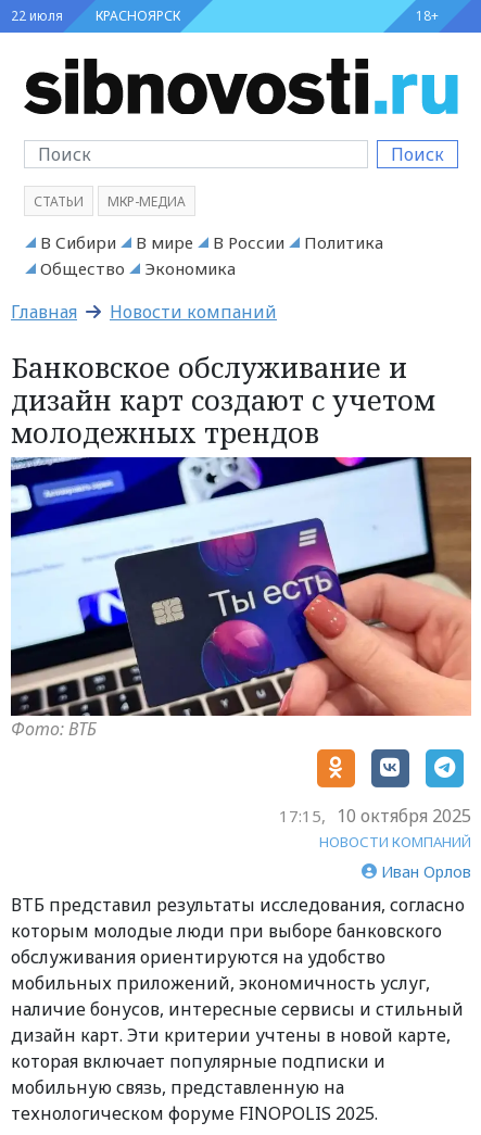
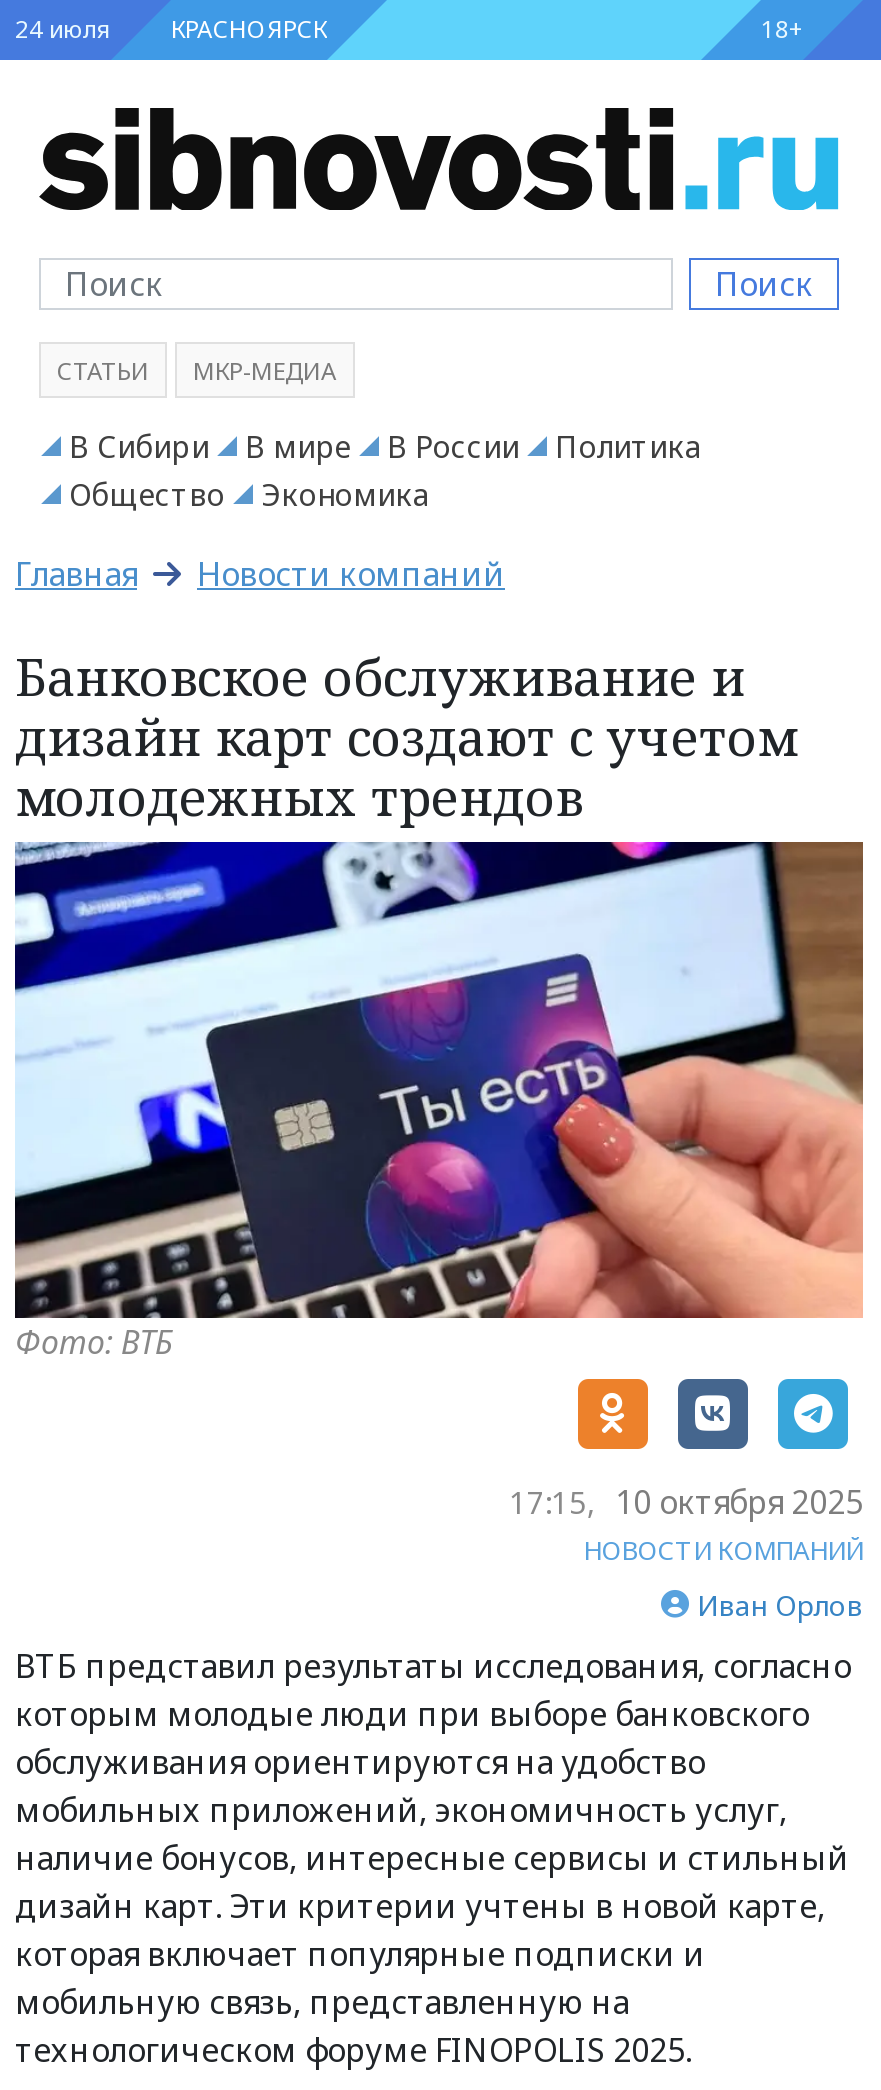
[11,7,180,25] 22 июля КРАСНОЯРСК -> [15,12,327,46] 24 июля КРАСНОЯРСК

